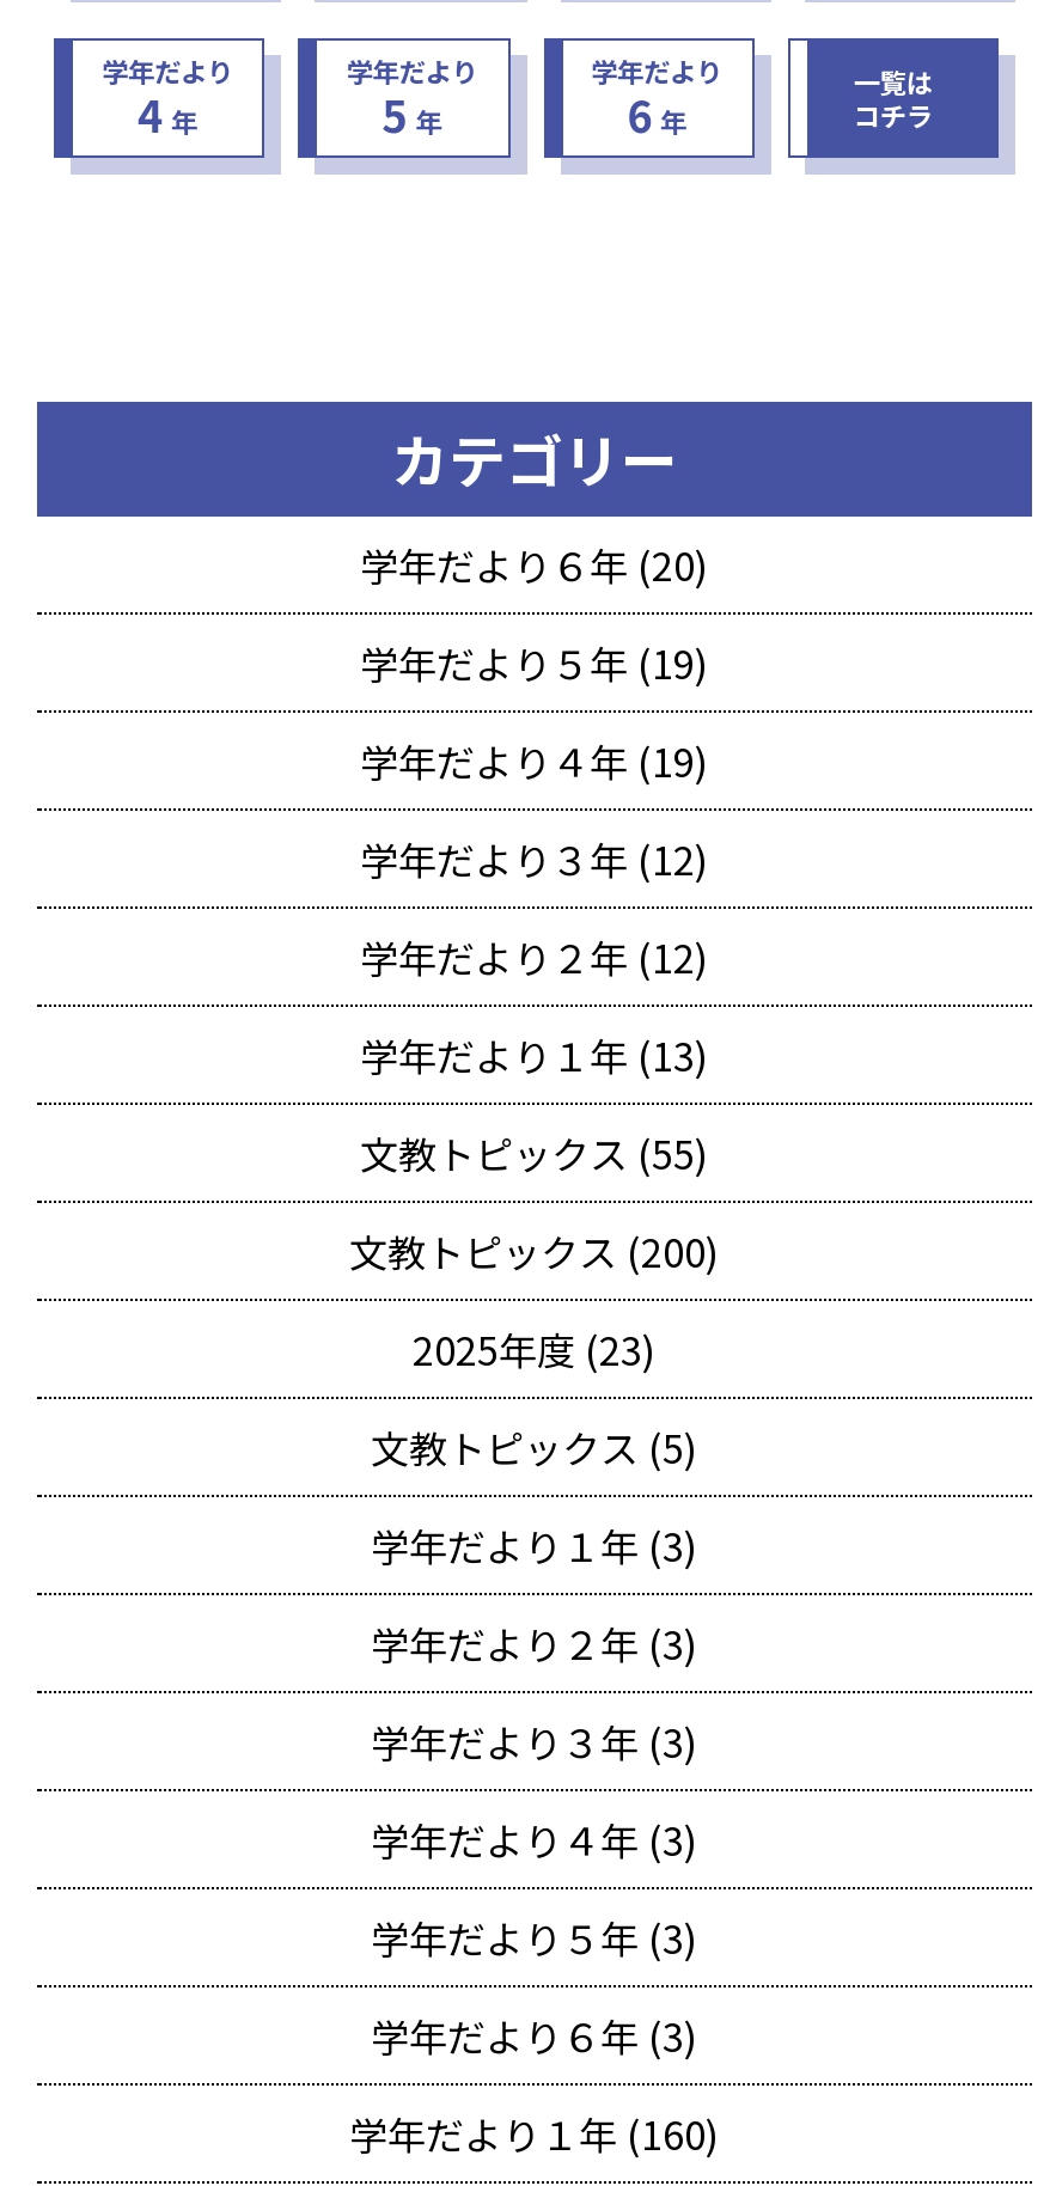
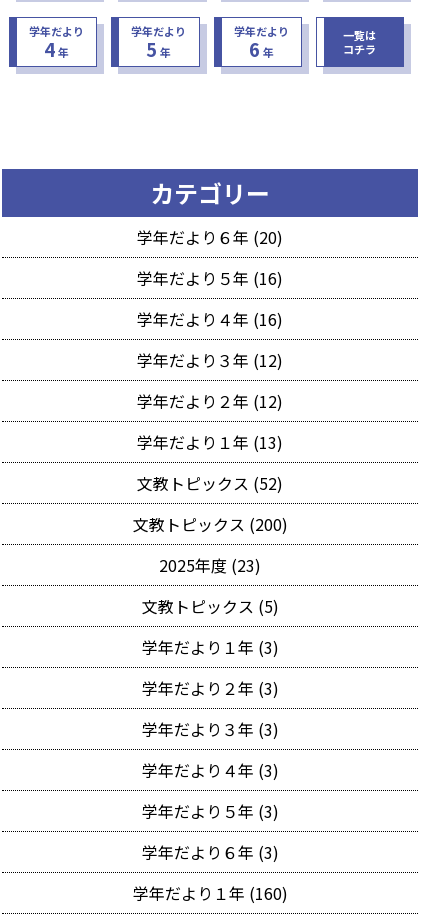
[360,635,709,692] 学年だより５年 (19) -> [137,266,283,290] 学年だより５年 (16)
[360,733,709,790] 学年だより４年 (19) -> [137,307,283,331] 学年だより４年 (16)
[360,1125,709,1182] 文教トピックス (55) -> [137,471,283,495] 文教トピックス (52)

